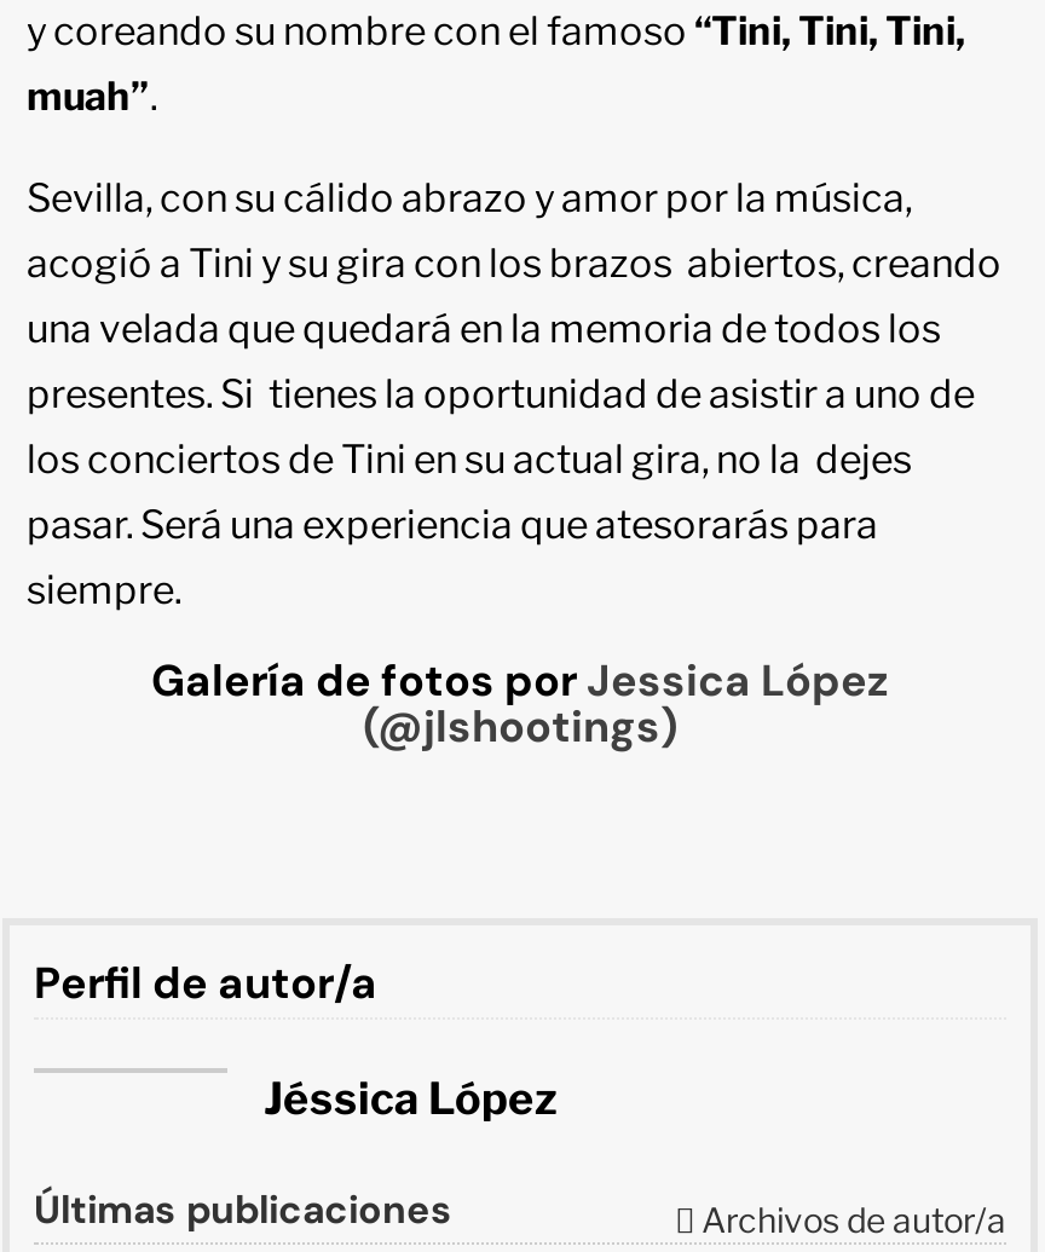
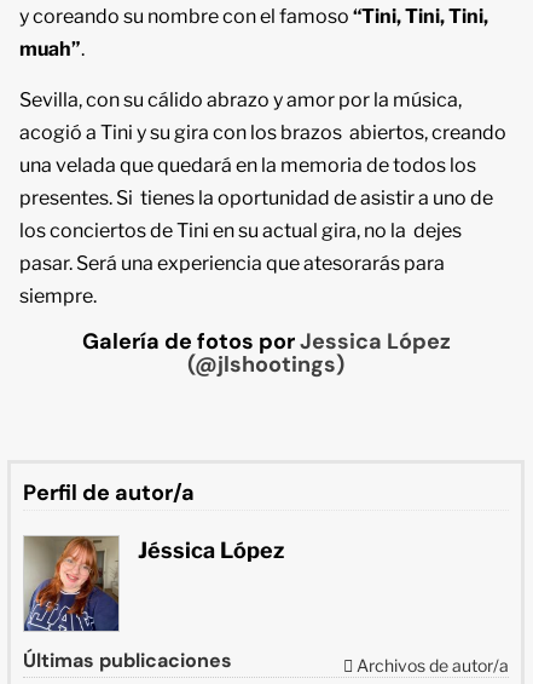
none -> [23,535,120,633] [image]

